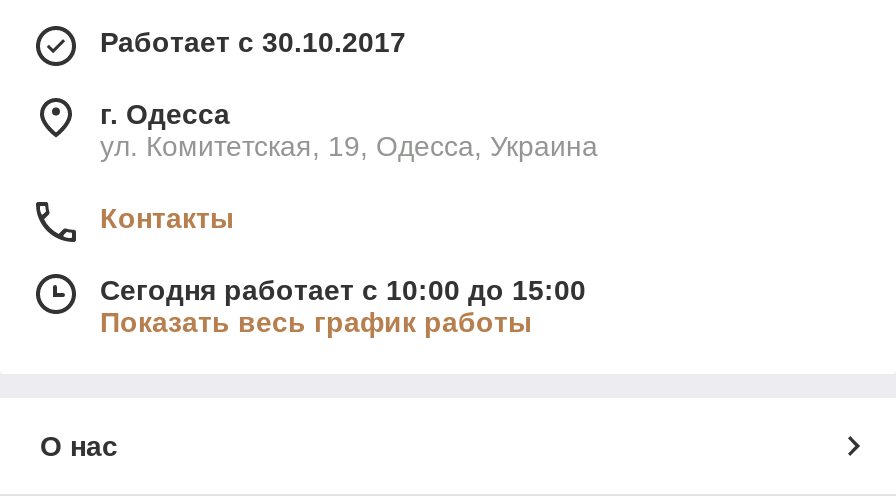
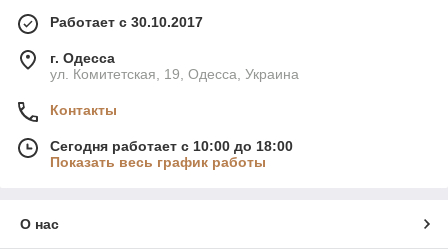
[100,274,586,306] Сегодня работает с 10:00 до 15:00 -> [50,138,293,154] Сегодня работает с 10:00 до 18:00

